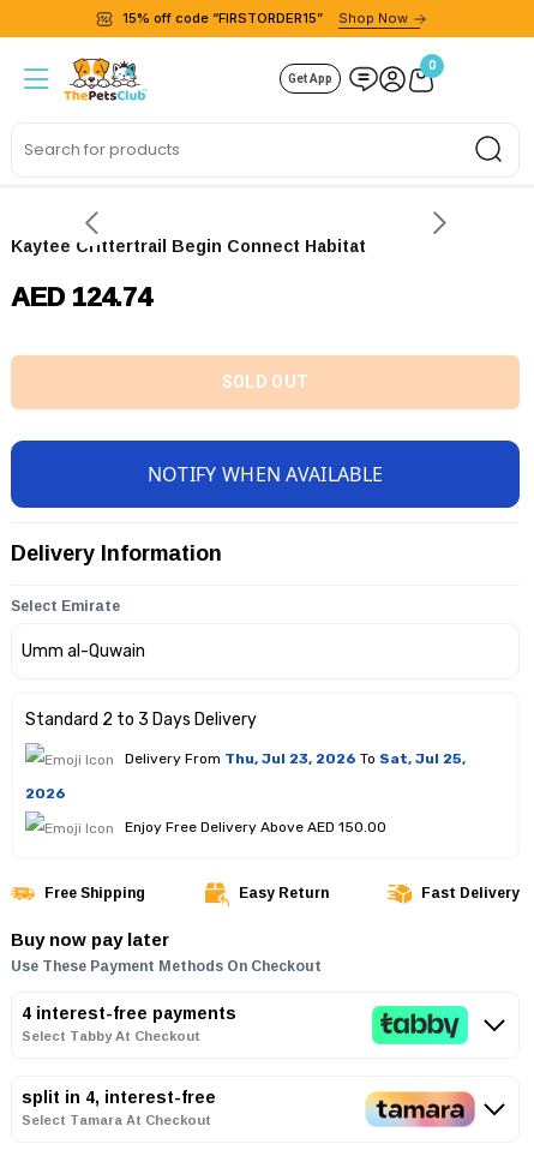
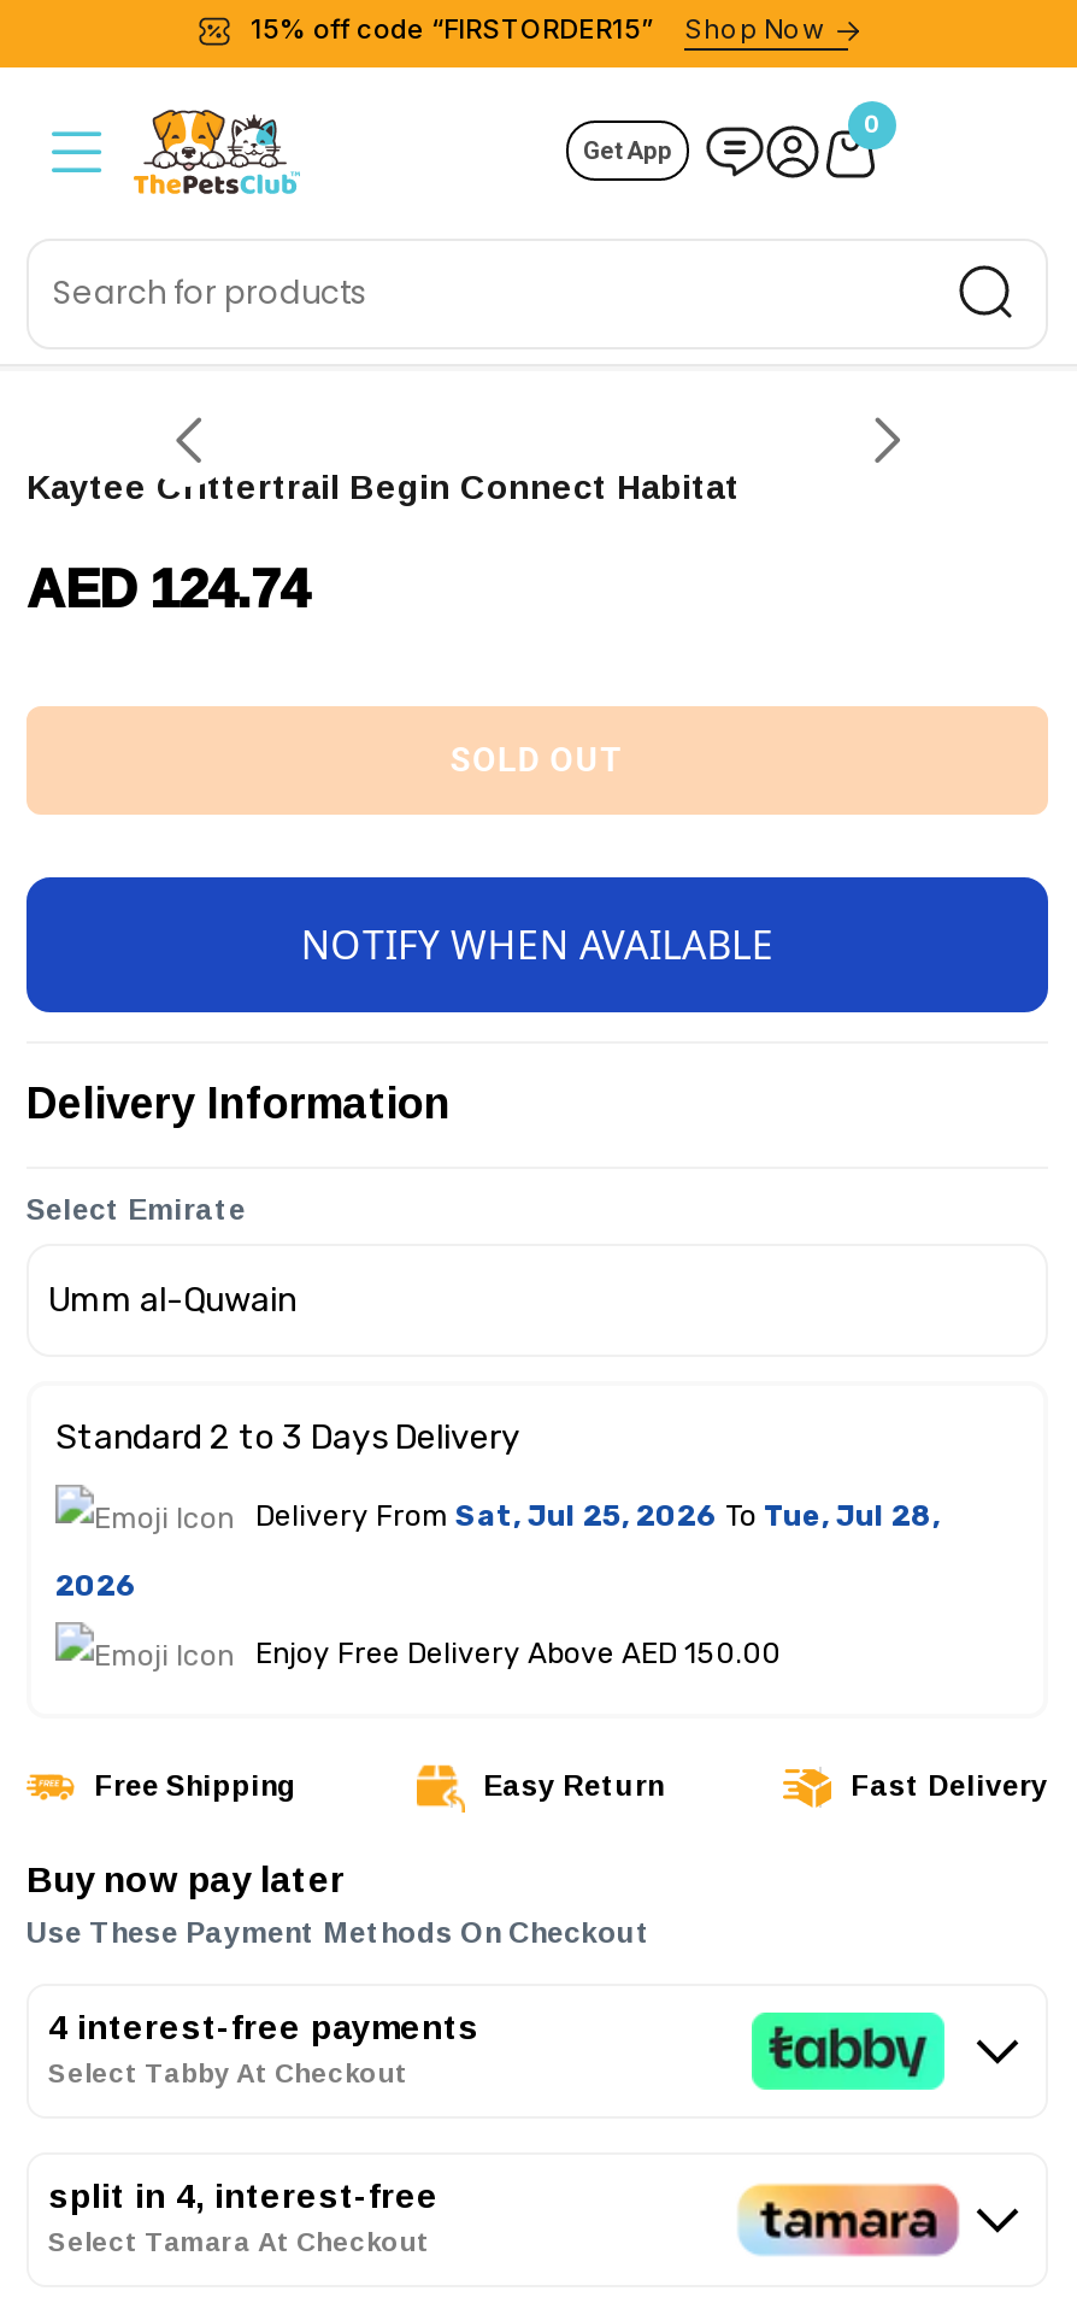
[125,750,466,767] Delivery From Thu, Jul 23, 2026 To Sat, Jul 25, -> [255,1499,940,1533] Delivery From Sat, Jul 25, 2026 To Tue, Jul 28,

